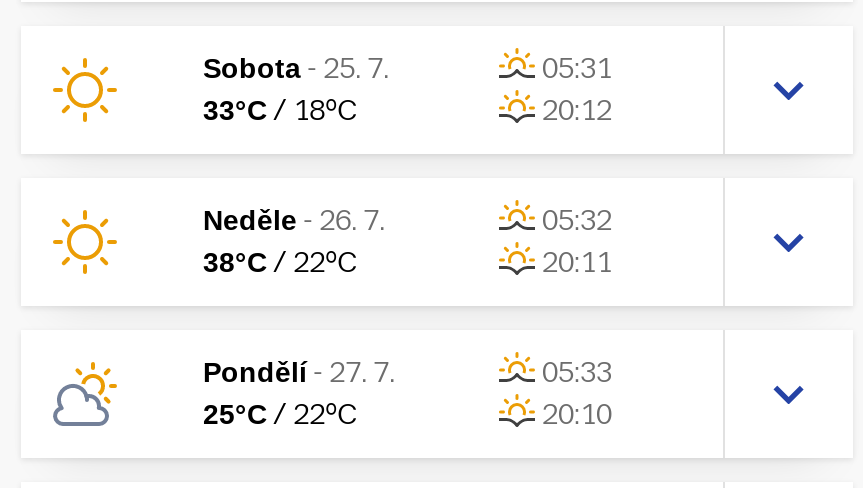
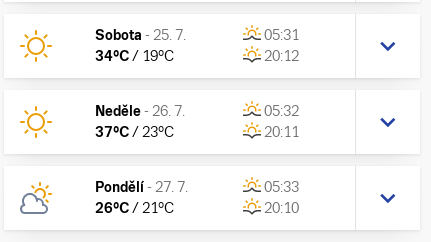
[203,94,357,126] 33°C / 18°C -> [95,48,174,64] 34°C / 19°C
[203,246,357,278] 38°C / 22°C -> [95,124,174,140] 37°C / 23°C
[203,398,357,430] 25°C / 22°C -> [95,200,174,216] 26°C / 21°C

